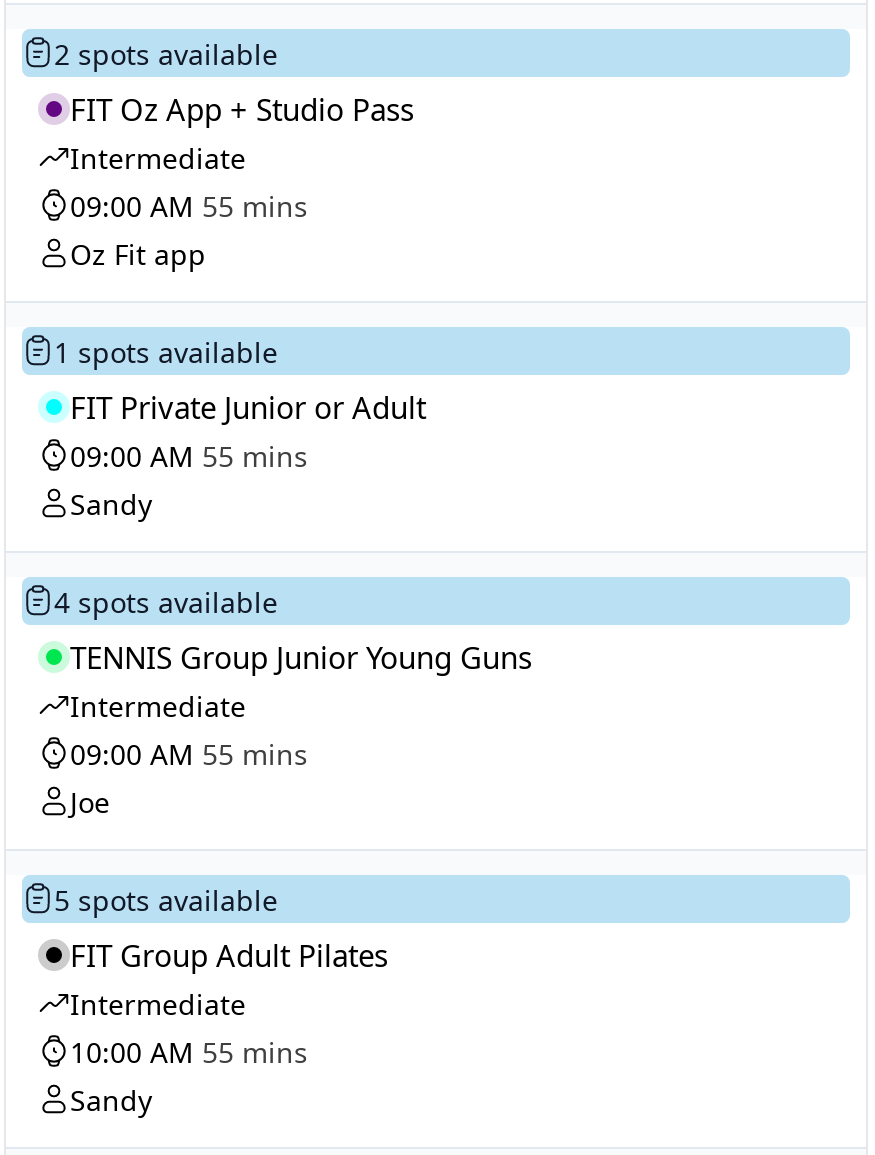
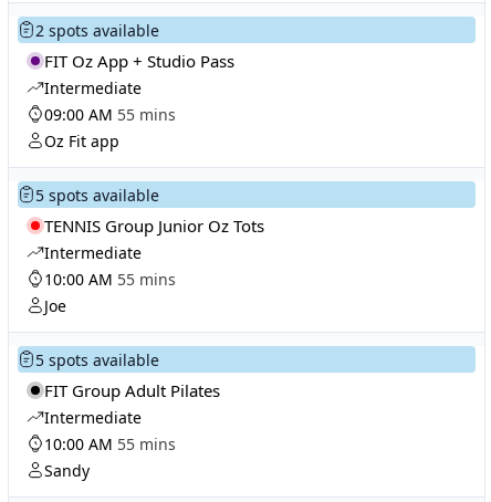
[54,332,532,677] 1 spots available | FIT Private Junior or Adult | 09:00 AM 55 mins | Sandy | 4 spots available | TENNIS Group Junior Young Guns -> [35,184,264,237] 5 spots available | TENNIS Group Junior Oz Tots
[70,734,308,772] 09:00 AM 55 mins -> [44,268,176,289] 10:00 AM 55 mins

